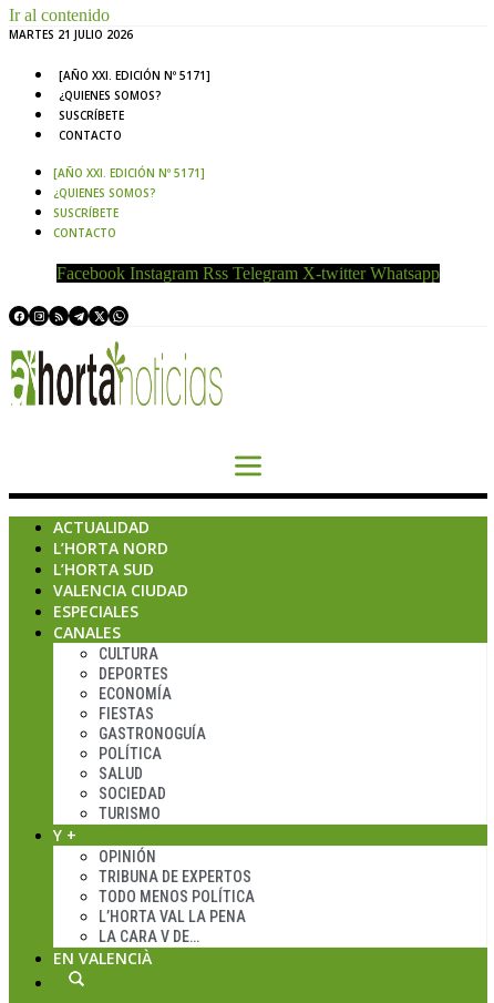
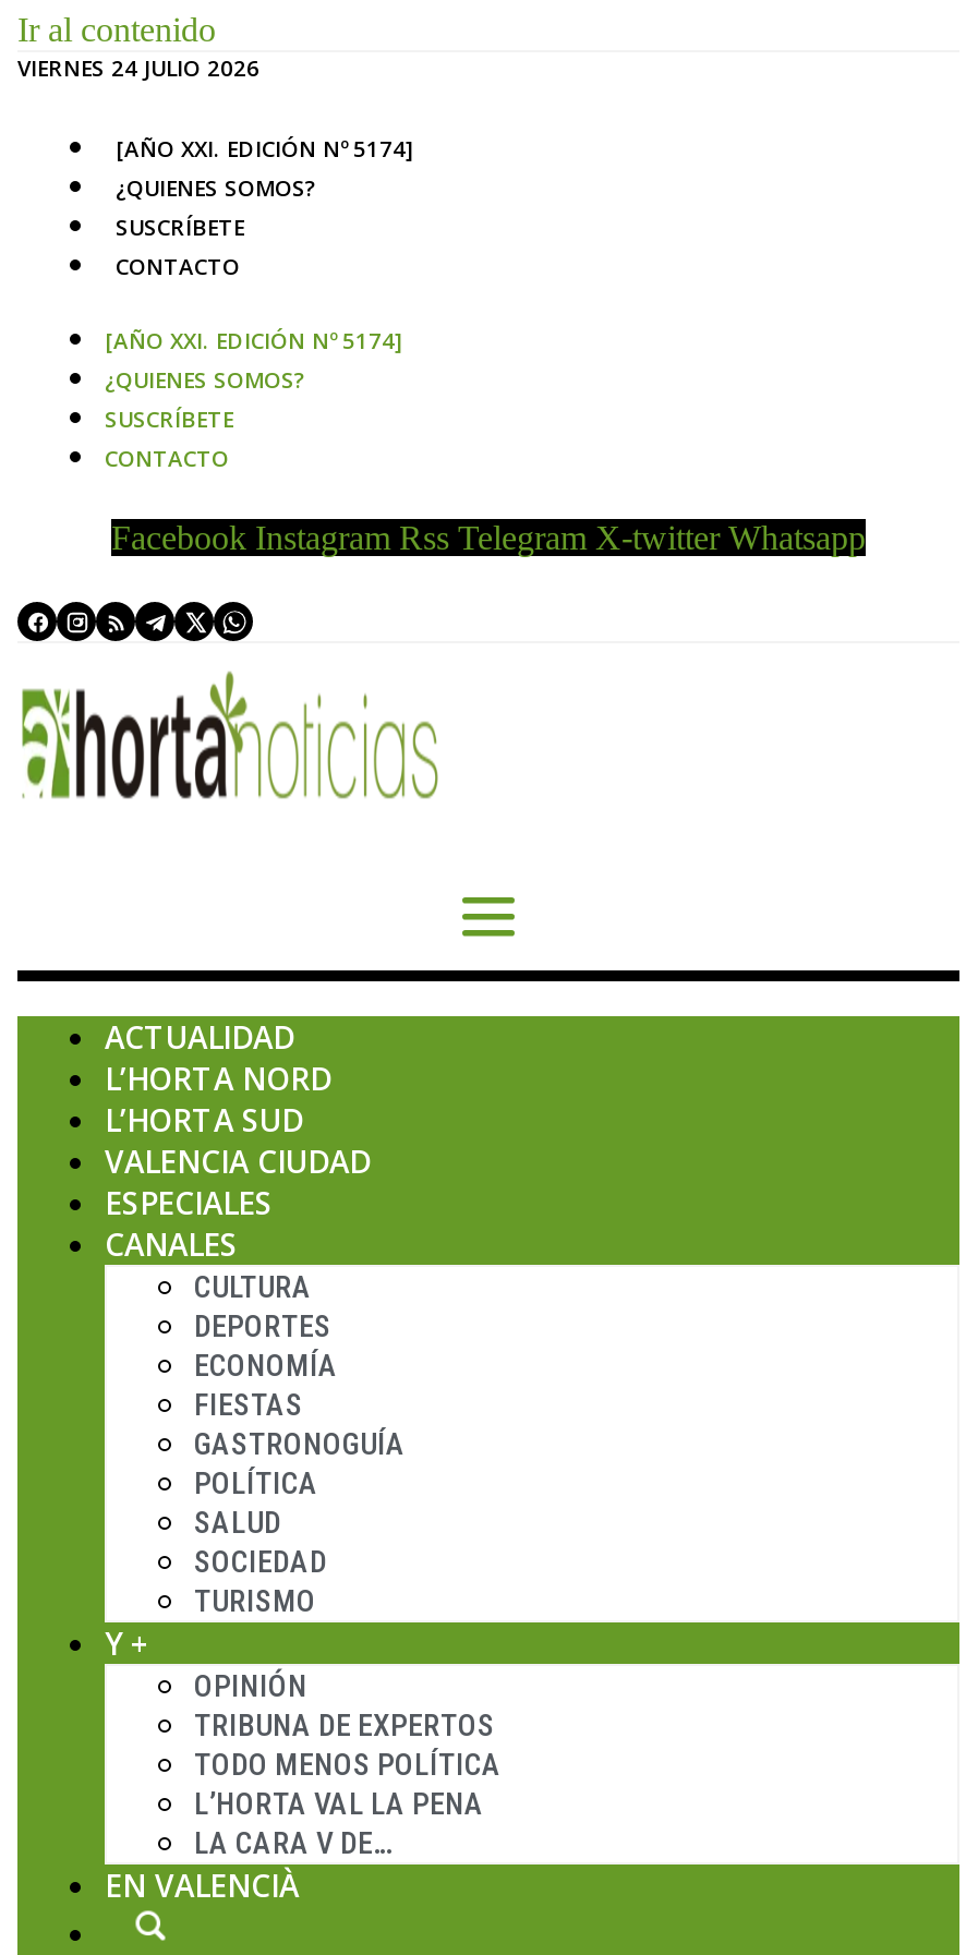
[9,27,133,42] MARTES 21 JULIO 2026 -> [17,52,259,83] VIERNES 24 JULIO 2026
[59,68,210,83] [AÑO XXI. EDICIÓN Nº 5171] -> [116,133,414,164] [AÑO XXI. EDICIÓN Nº 5174]
[53,165,205,181] [AÑO XXI. EDICIÓN Nº 5171] -> [105,325,403,355] [AÑO XXI. EDICIÓN Nº 5174]

